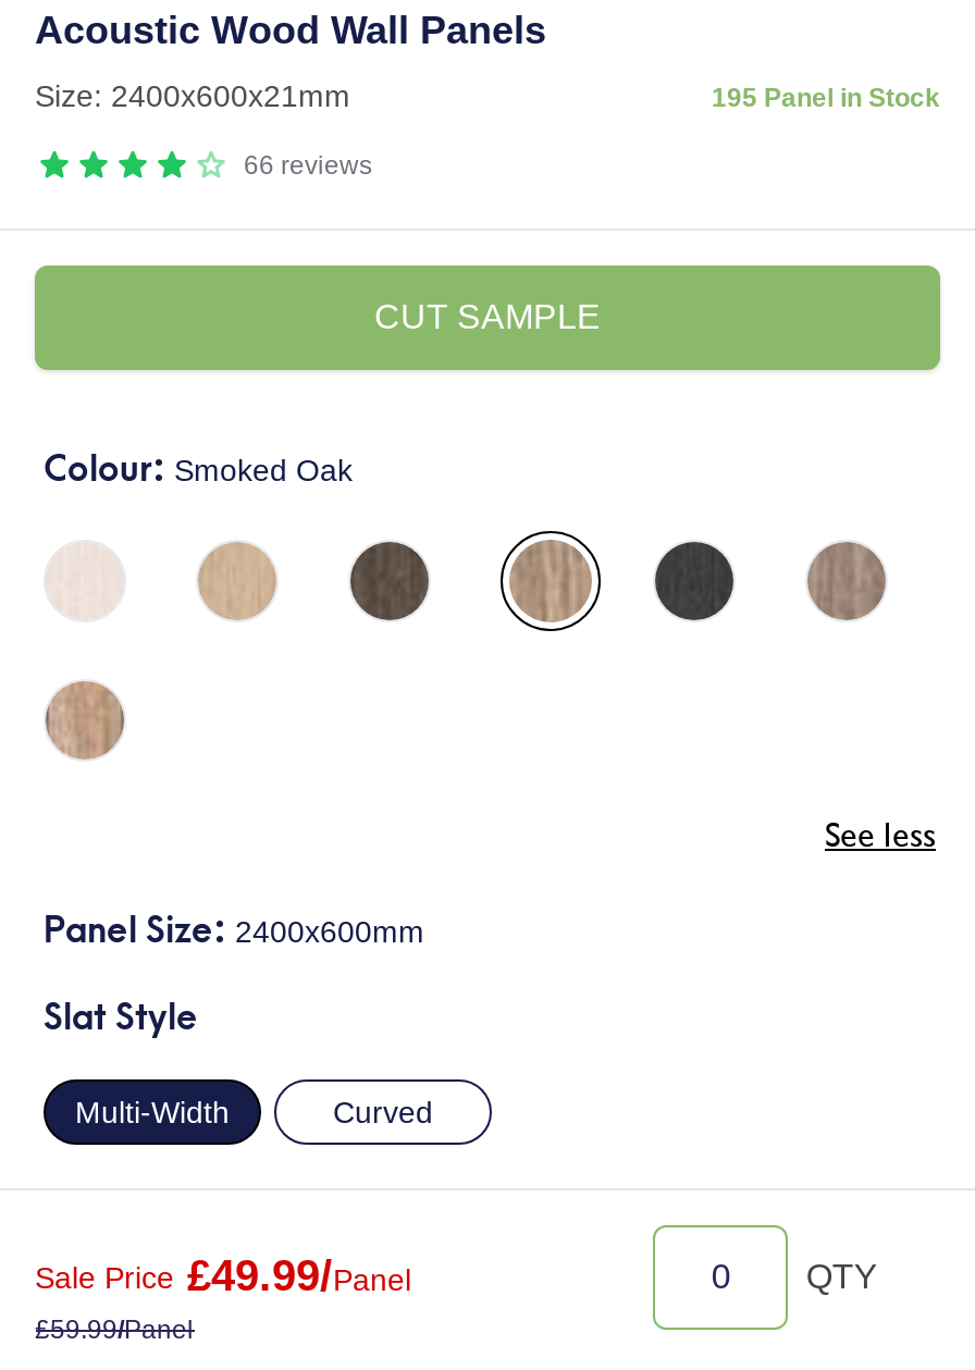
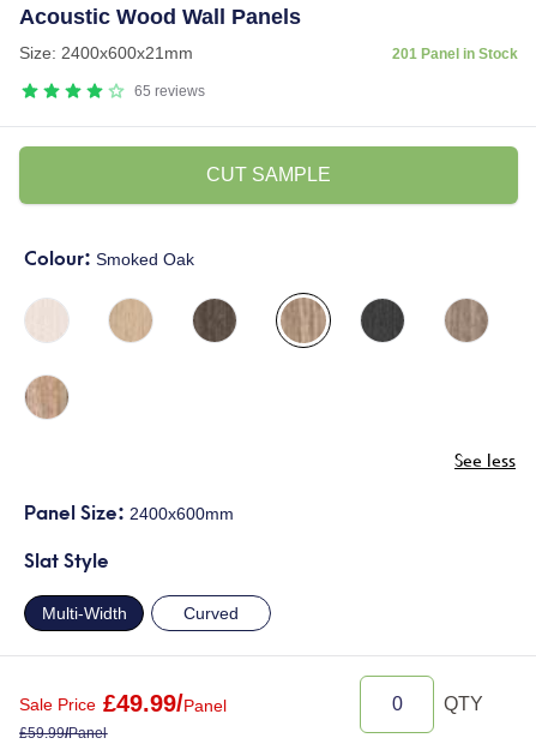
[712,83,940,113] 195 Panel in Stock -> [392,46,518,62] 201 Panel in Stock
[244,150,372,181] 66 reviews -> [134,83,205,100] 65 reviews

